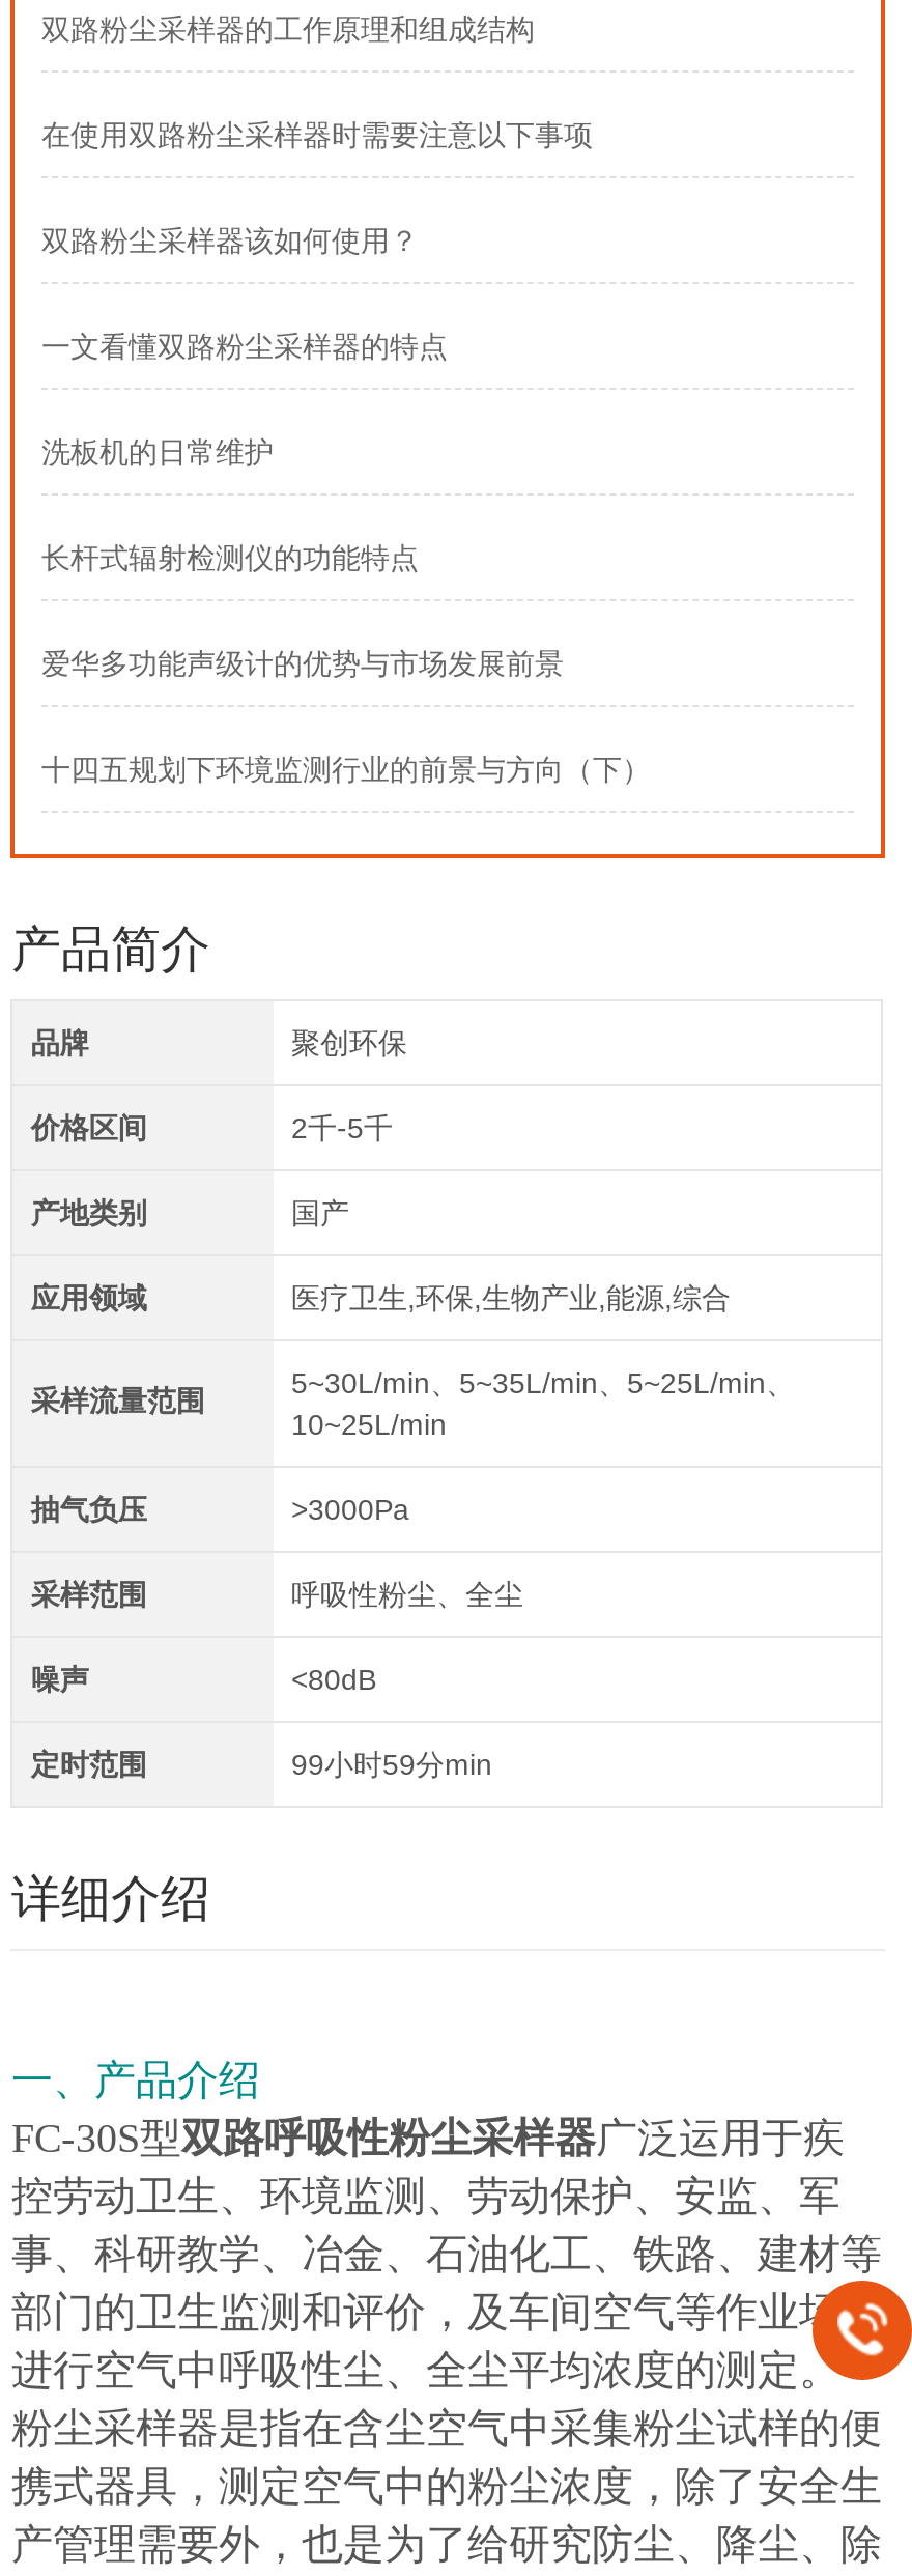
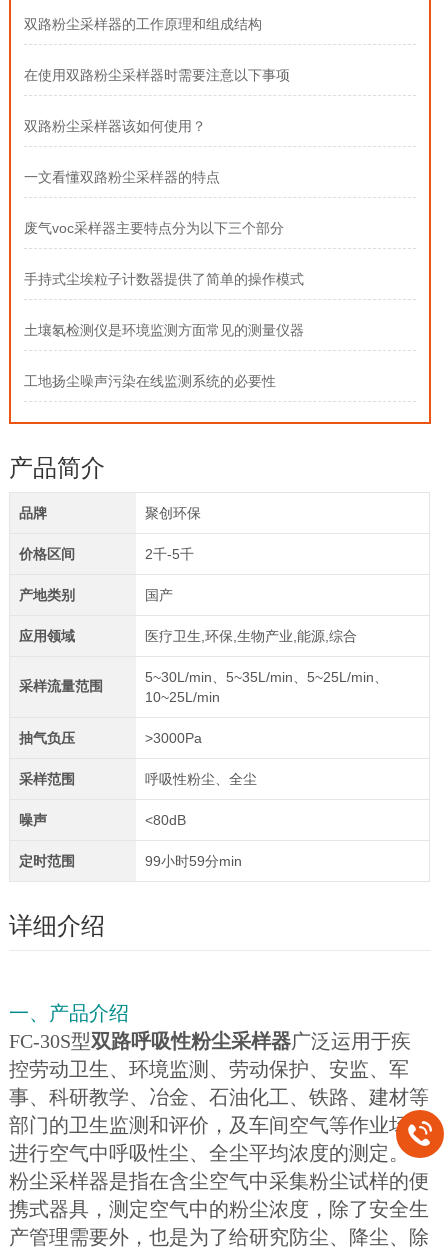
[41,436,274,469] 洗板机的日常维护 -> [24,220,284,236] 废气voc采样器主要特点分为以下三个部分
[41,542,419,575] 长杆式辐射检测仪的功能特点 -> [24,271,304,287] 手持式尘埃粒子计数器提供了简单的操作模式
[41,647,564,681] 爱华多功能声级计的优势与市场发展前景 -> [24,322,304,338] 土壤氡检测仪是环境监测方面常见的测量仪器
[41,753,651,786] 十四五规划下环境监测行业的前景与方向（下） -> [24,373,276,389] 工地扬尘噪声污染在线监测系统的必要性

